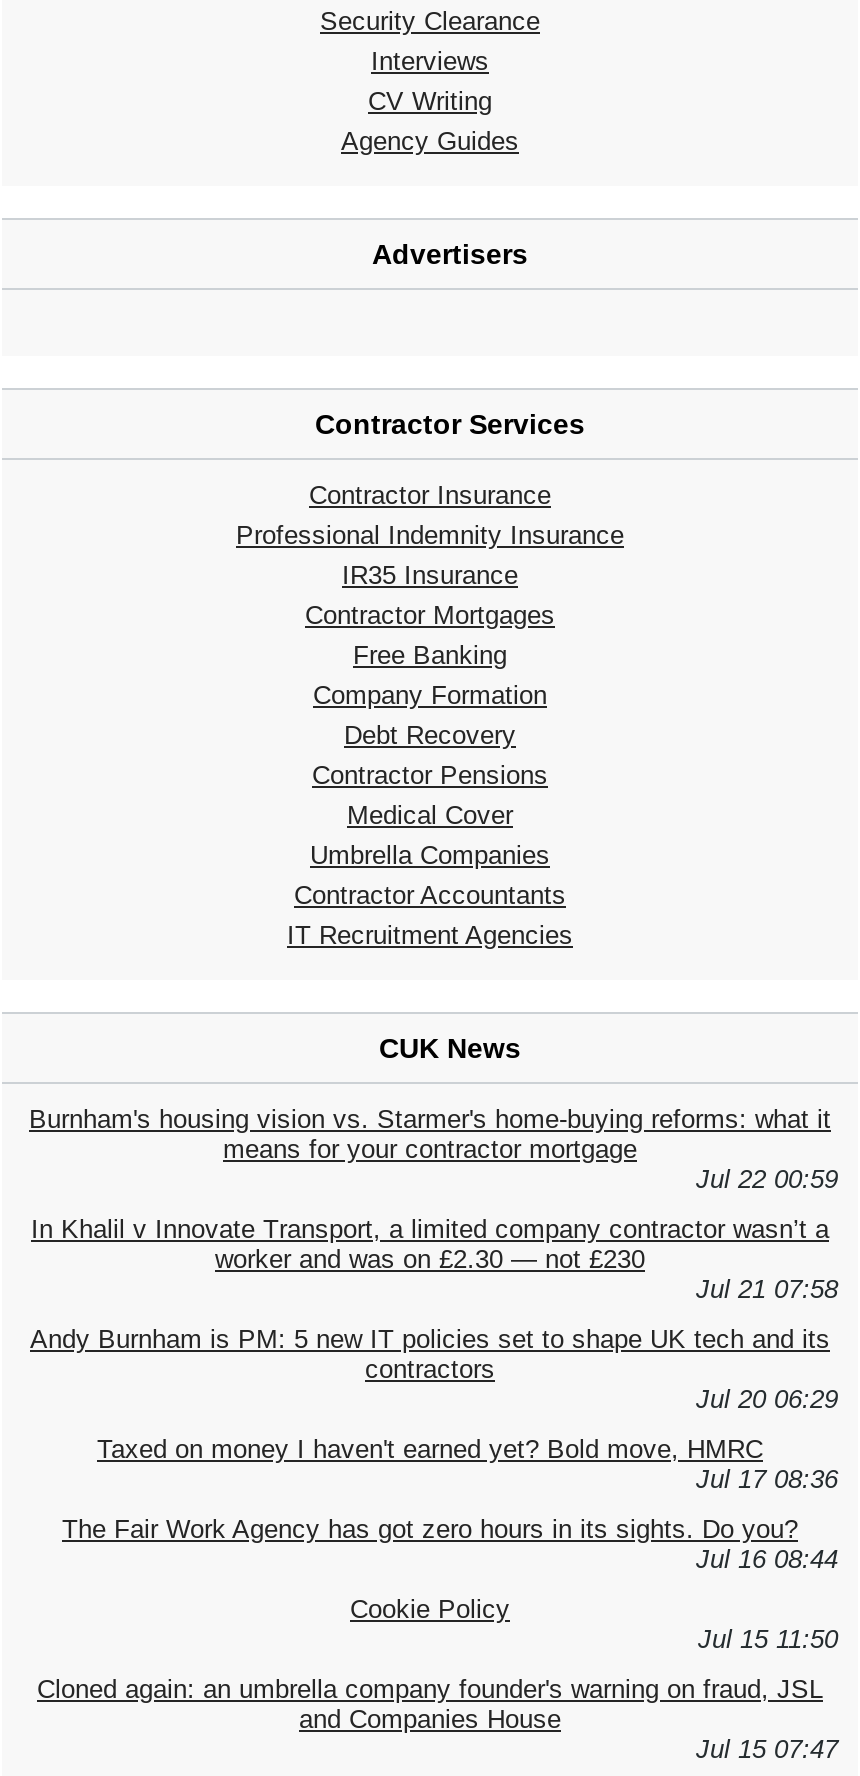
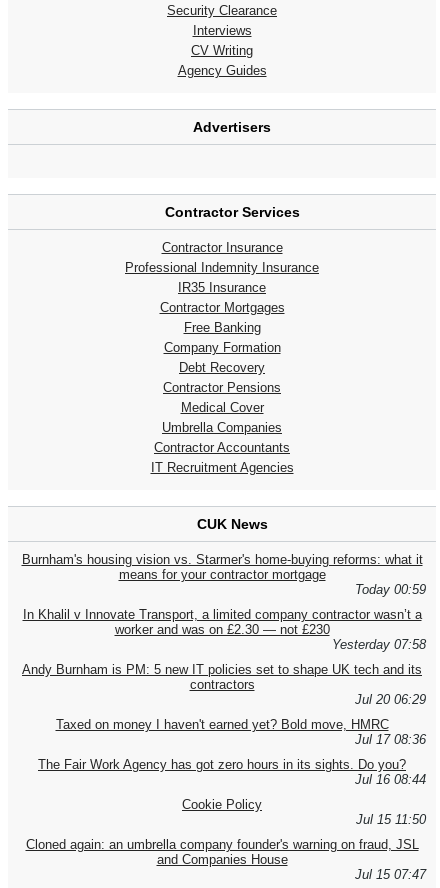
[696,1164,838,1194] Jul 22 00:59 -> [355,582,426,597] Today 00:59
[696,1274,838,1304] Jul 21 07:58 -> [332,637,426,652] Yesterday 07:58

